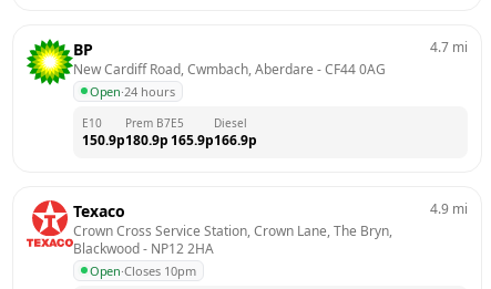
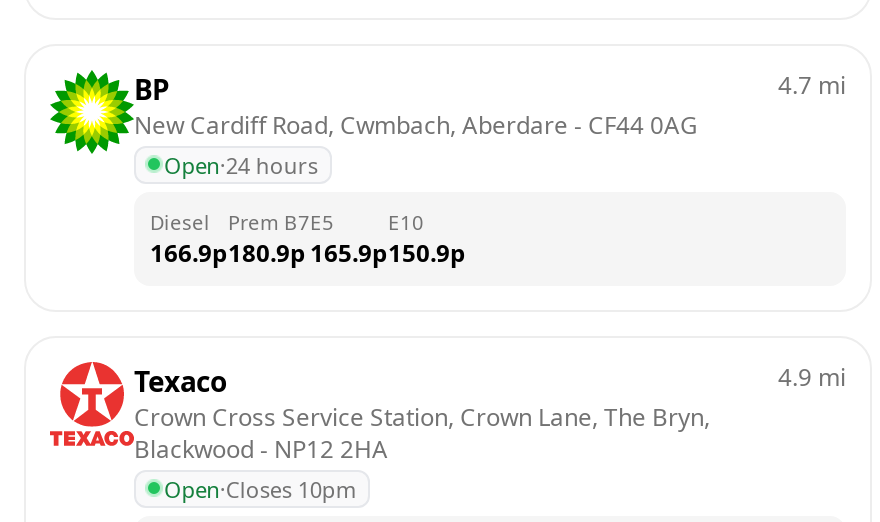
[82,115,125,149] E10 | 150.9p -> [150,208,228,270] Diesel | 166.9p
[214,115,257,149] Diesel | 166.9p -> [388,208,466,270] E10 | 150.9p

